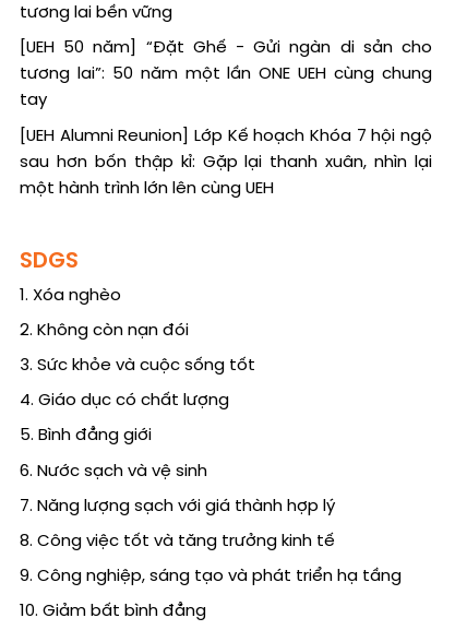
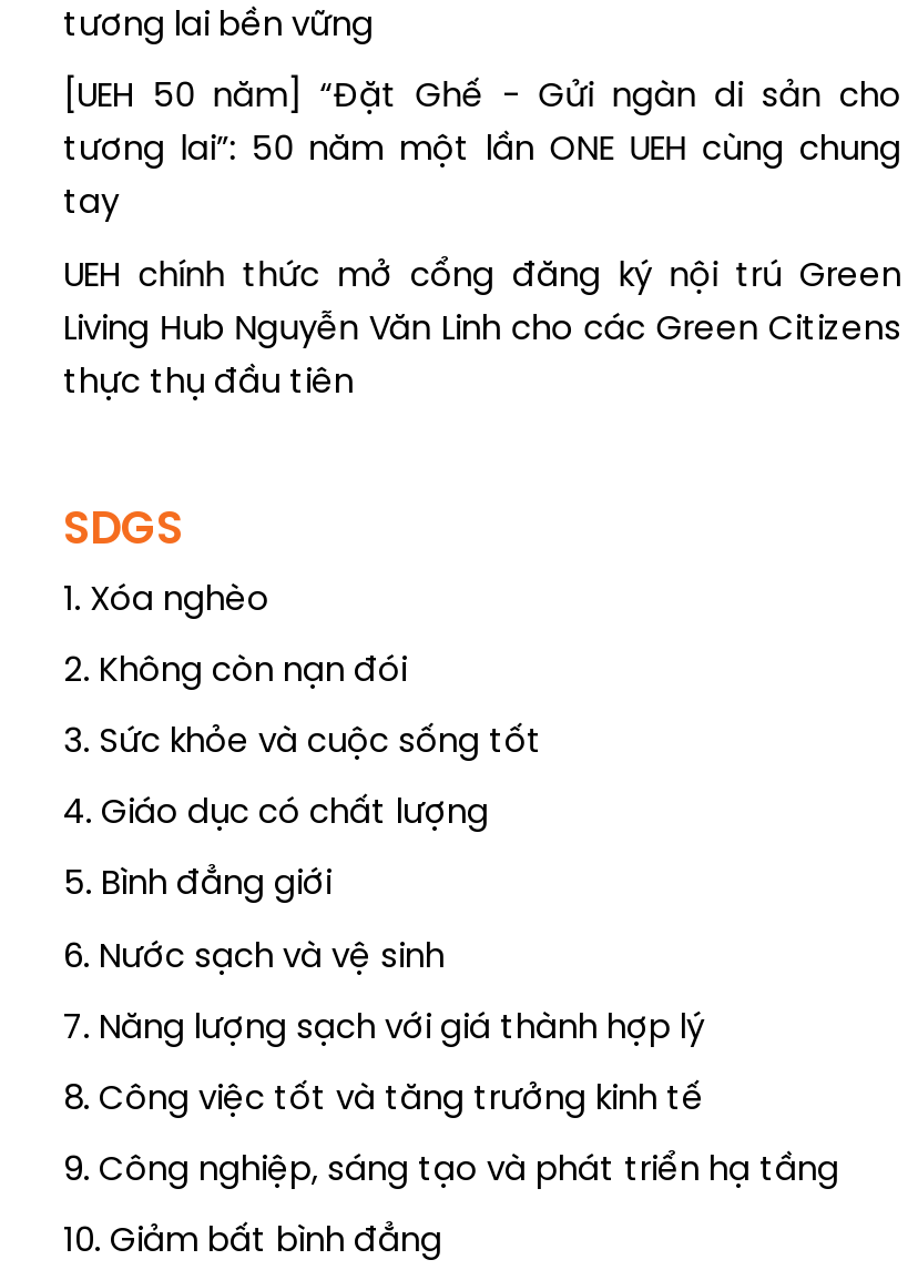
[20,127,432,145] [UEH Alumni Reunion] Lớp Kế hoạch Khóa 7 hội ngộ -> [63,258,901,294] UEH chính thức mở cổng đăng ký nội trú Green
[20,153,432,171] sau hơn bốn thập kỉ: Gặp lại thanh xuân, nhìn lại -> [63,312,901,347] Living Hub Nguyễn Văn Linh cho các Green Citizens
[20,180,274,197] một hành trình lớn lên cùng UEH -> [63,365,354,400] thực thụ đầu tiên

